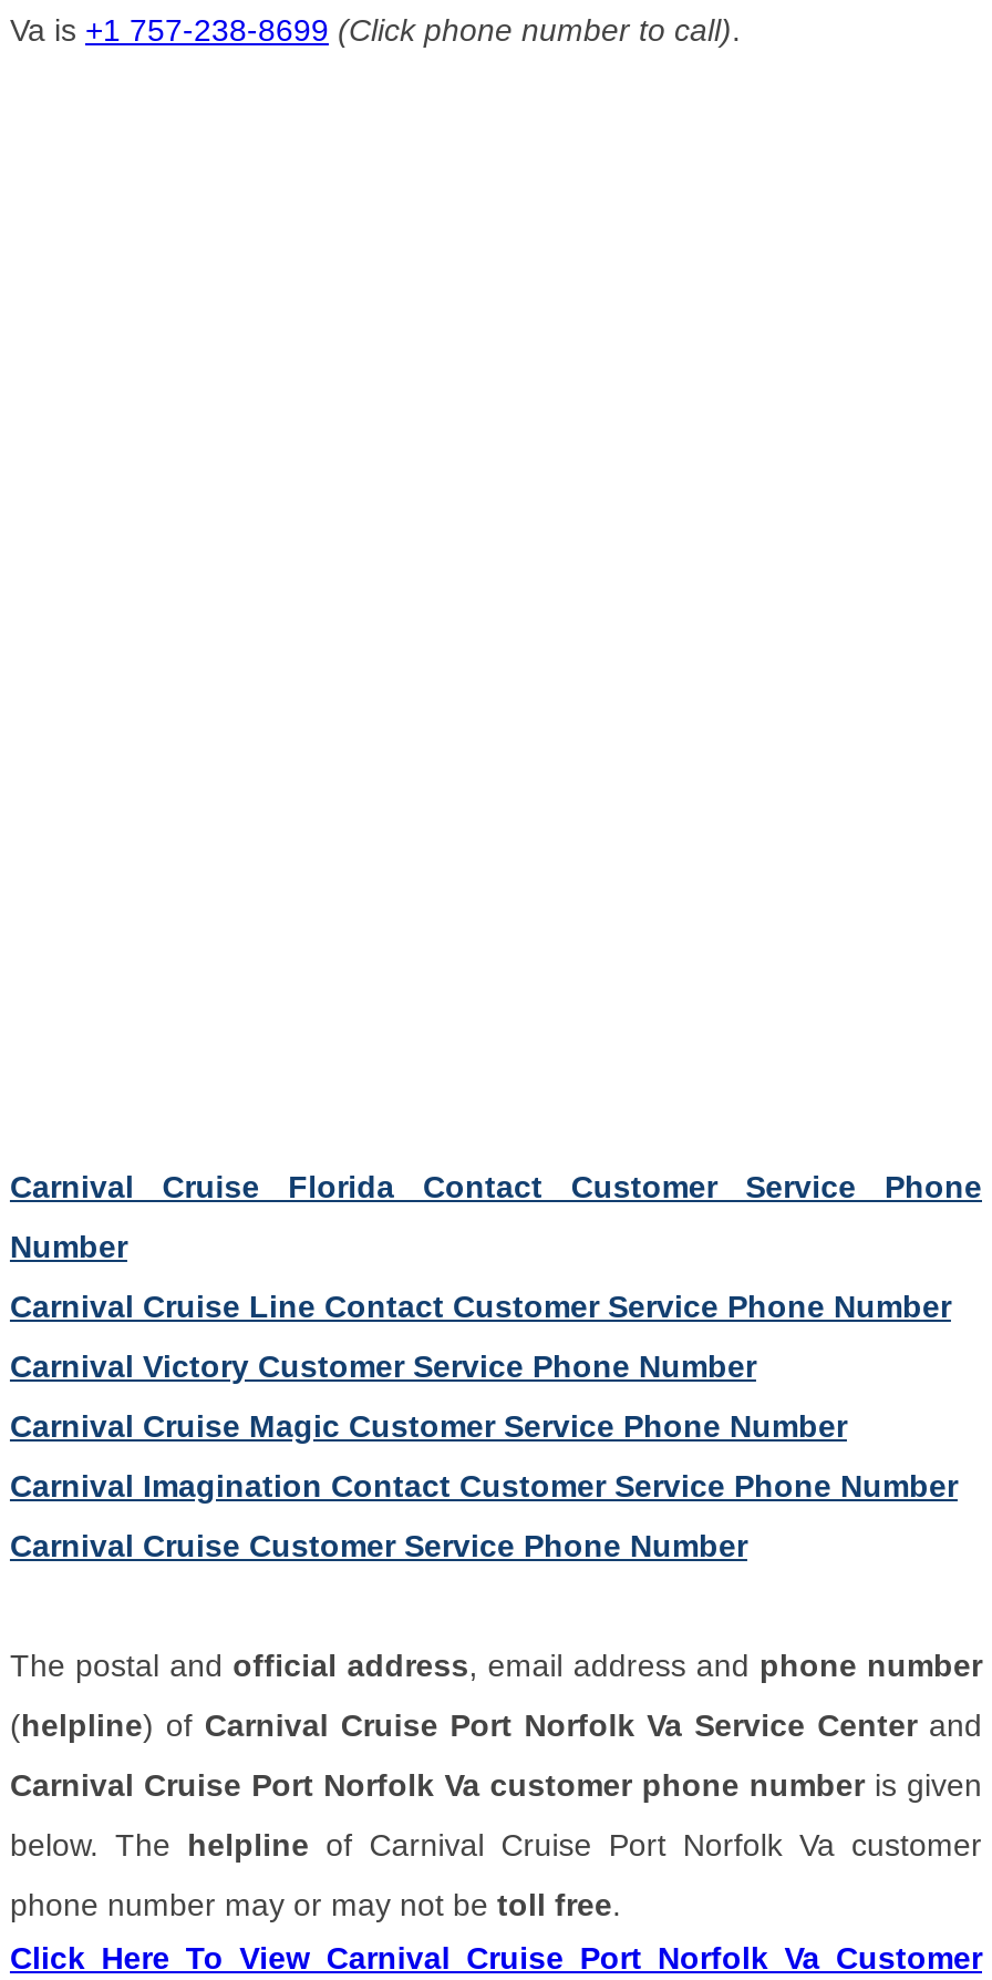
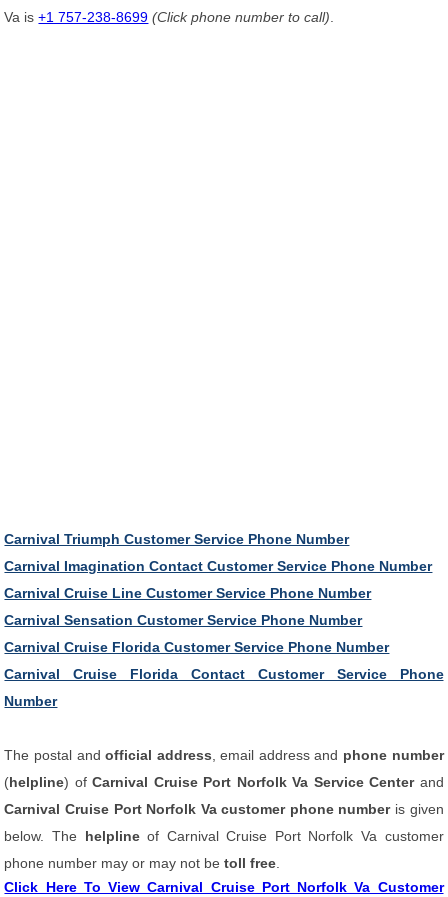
none -> [4,531,389,655] Carnival Triumph Customer Service Phone Number | Carnival Cruise Line Customer Service Phone Number | Carnival Sensation Customer Service Phone Number | Carnival Cruise Florida Customer Service Phone Number
moved [10,1169,982,1264] -> [4,666,443,709]: Carnival Cruise Florida Contact Customer Service Phone | Number
[10,1289,951,1563] Carnival Cruise Line Contact Customer Service Phone Number | Carnival Victory Customer Service Phone Number | Carnival Cruise Magic Customer Service Phone Number | Carnival Cruise Customer Service Phone Number -> none
moved [10,1468,958,1504] -> [4,558,432,574]: Carnival Imagination Contact Customer Service Phone Number

